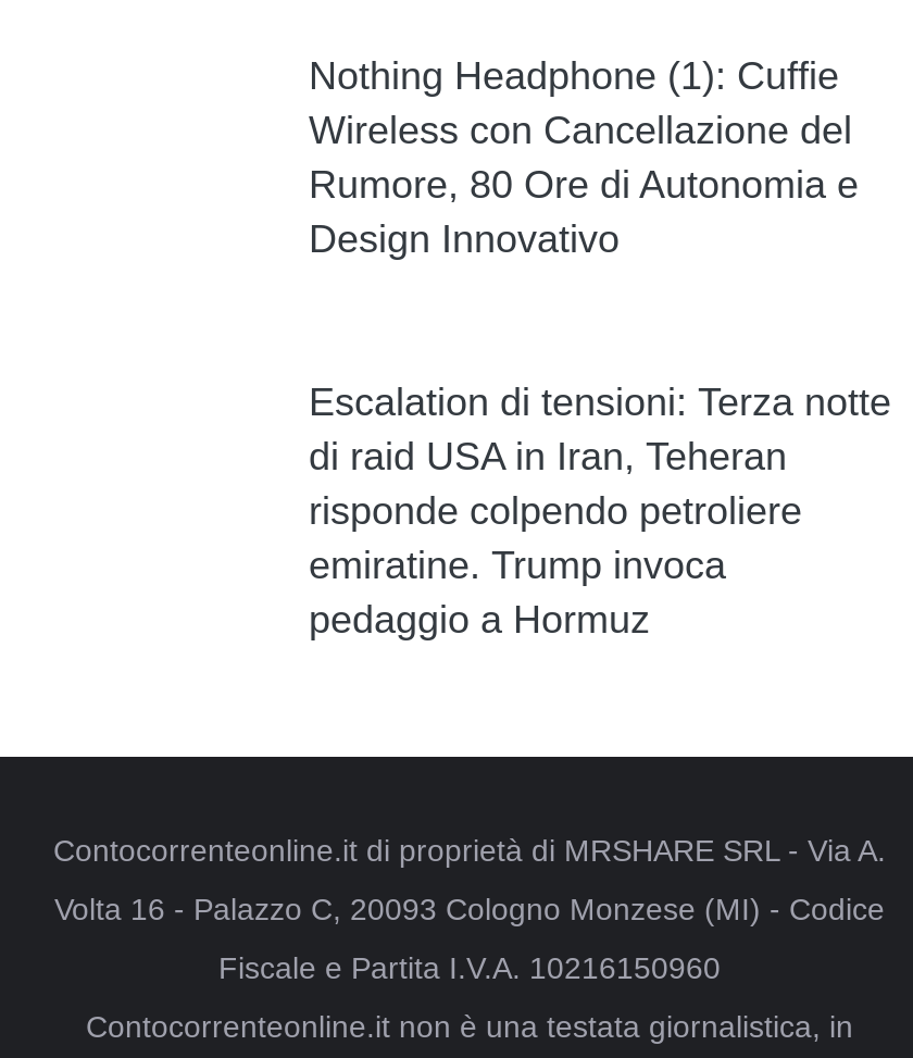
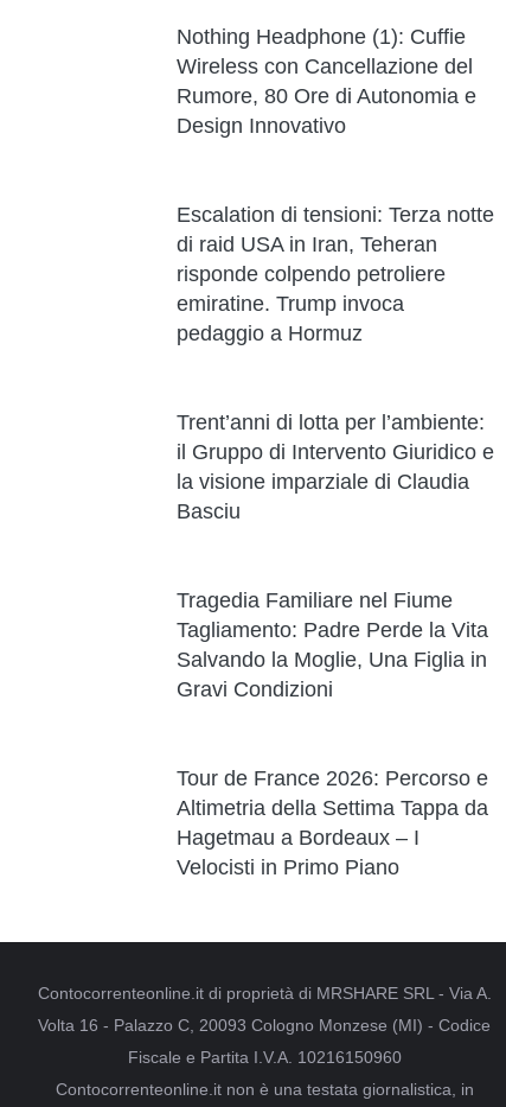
none -> [177,410,494,523] Trent’anni di lotta per l’ambiente: | il Gruppo di Intervento Giuridico e | la visione imparziale di Claudia | Basciu
none -> [177,588,488,701] Tragedia Familiare nel Fiume | Tagliamento: Padre Perde la Vita | Salvando la Moglie, Una Figlia in | Gravi Condizioni
none -> [177,766,488,879] Tour de France 2026: Percorso e | Altimetria della Settima Tappa da | Hagetmau a Bordeaux – I | Velocisti in Primo Piano

